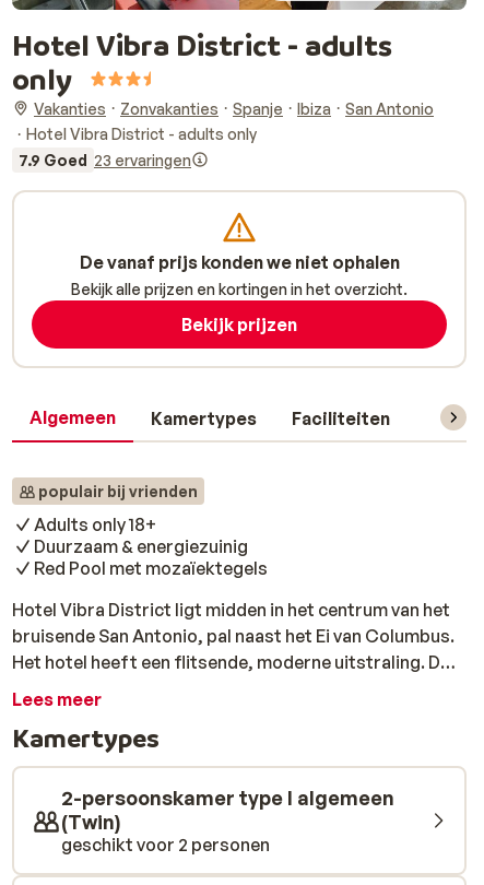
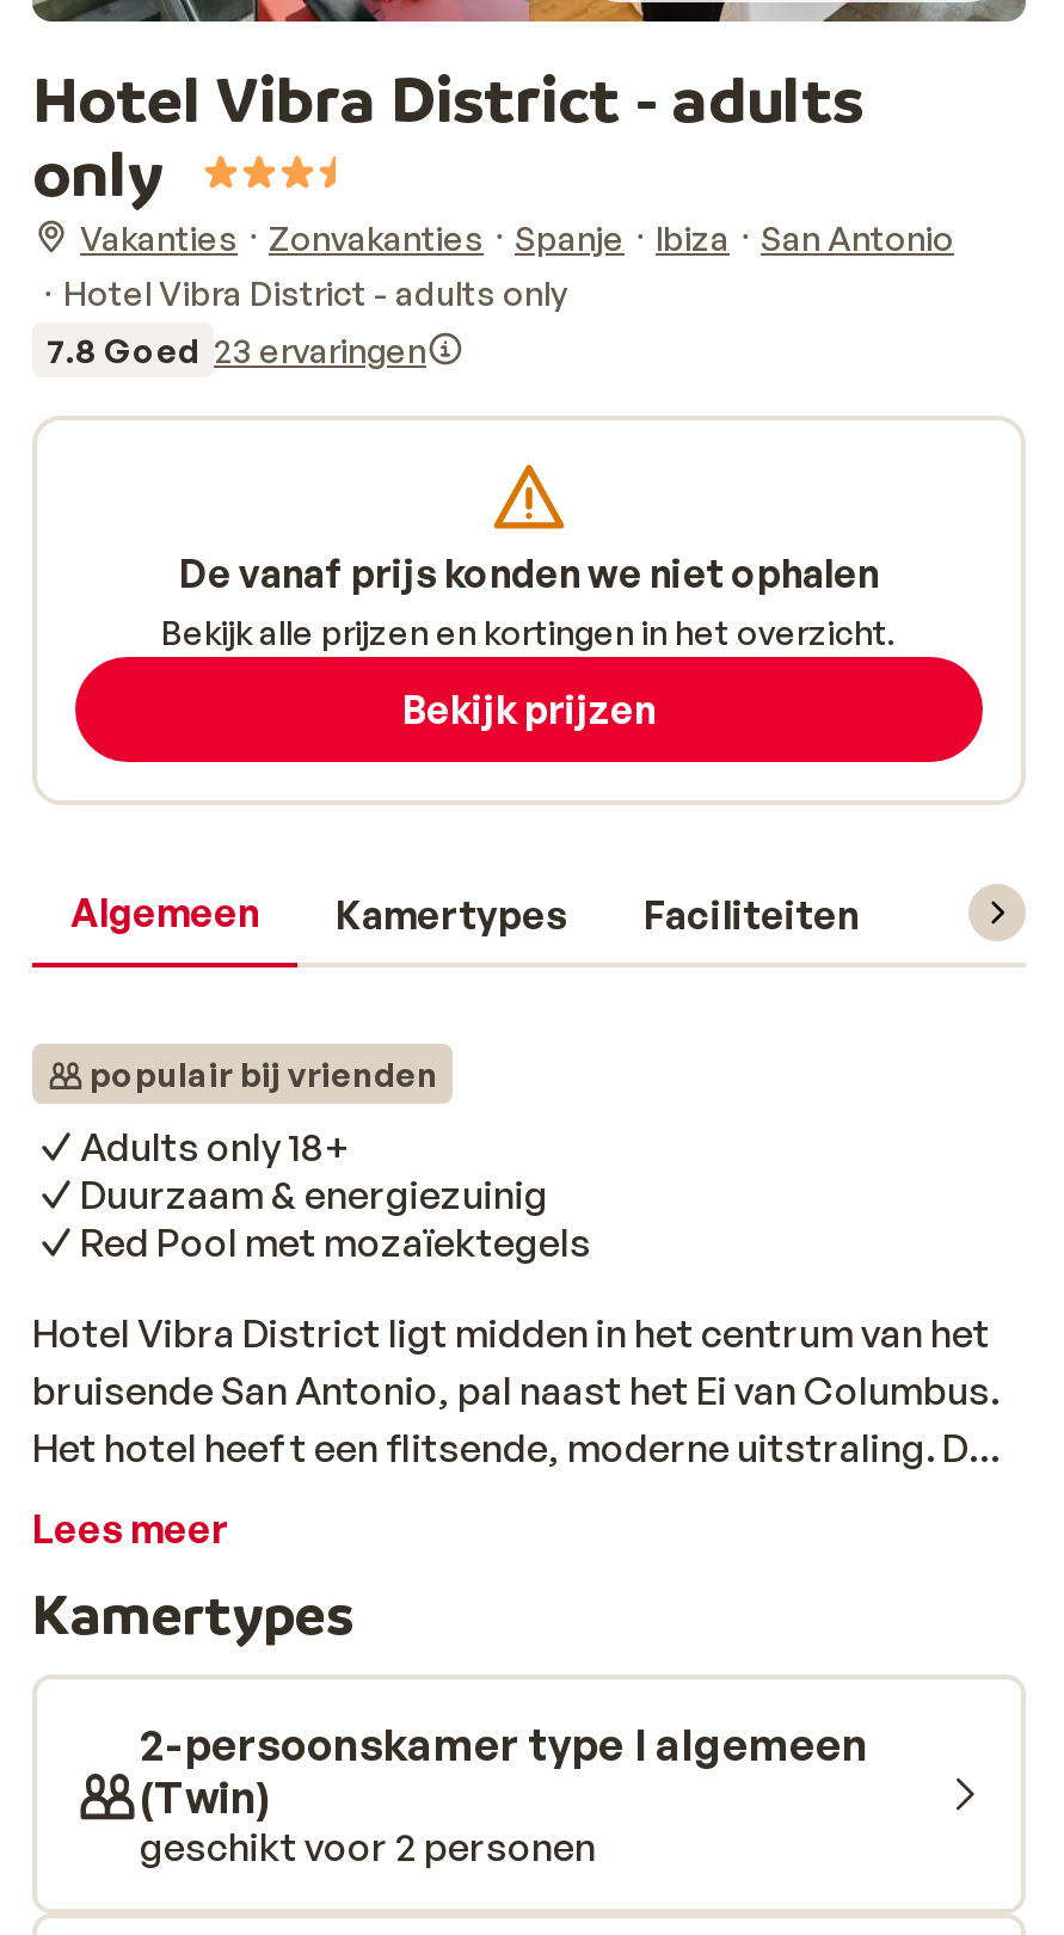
[19,150,191,169] 7.9 Goed 23 ervaringen -> [47,328,426,369] 7.8 Goed 23 ervaringen

